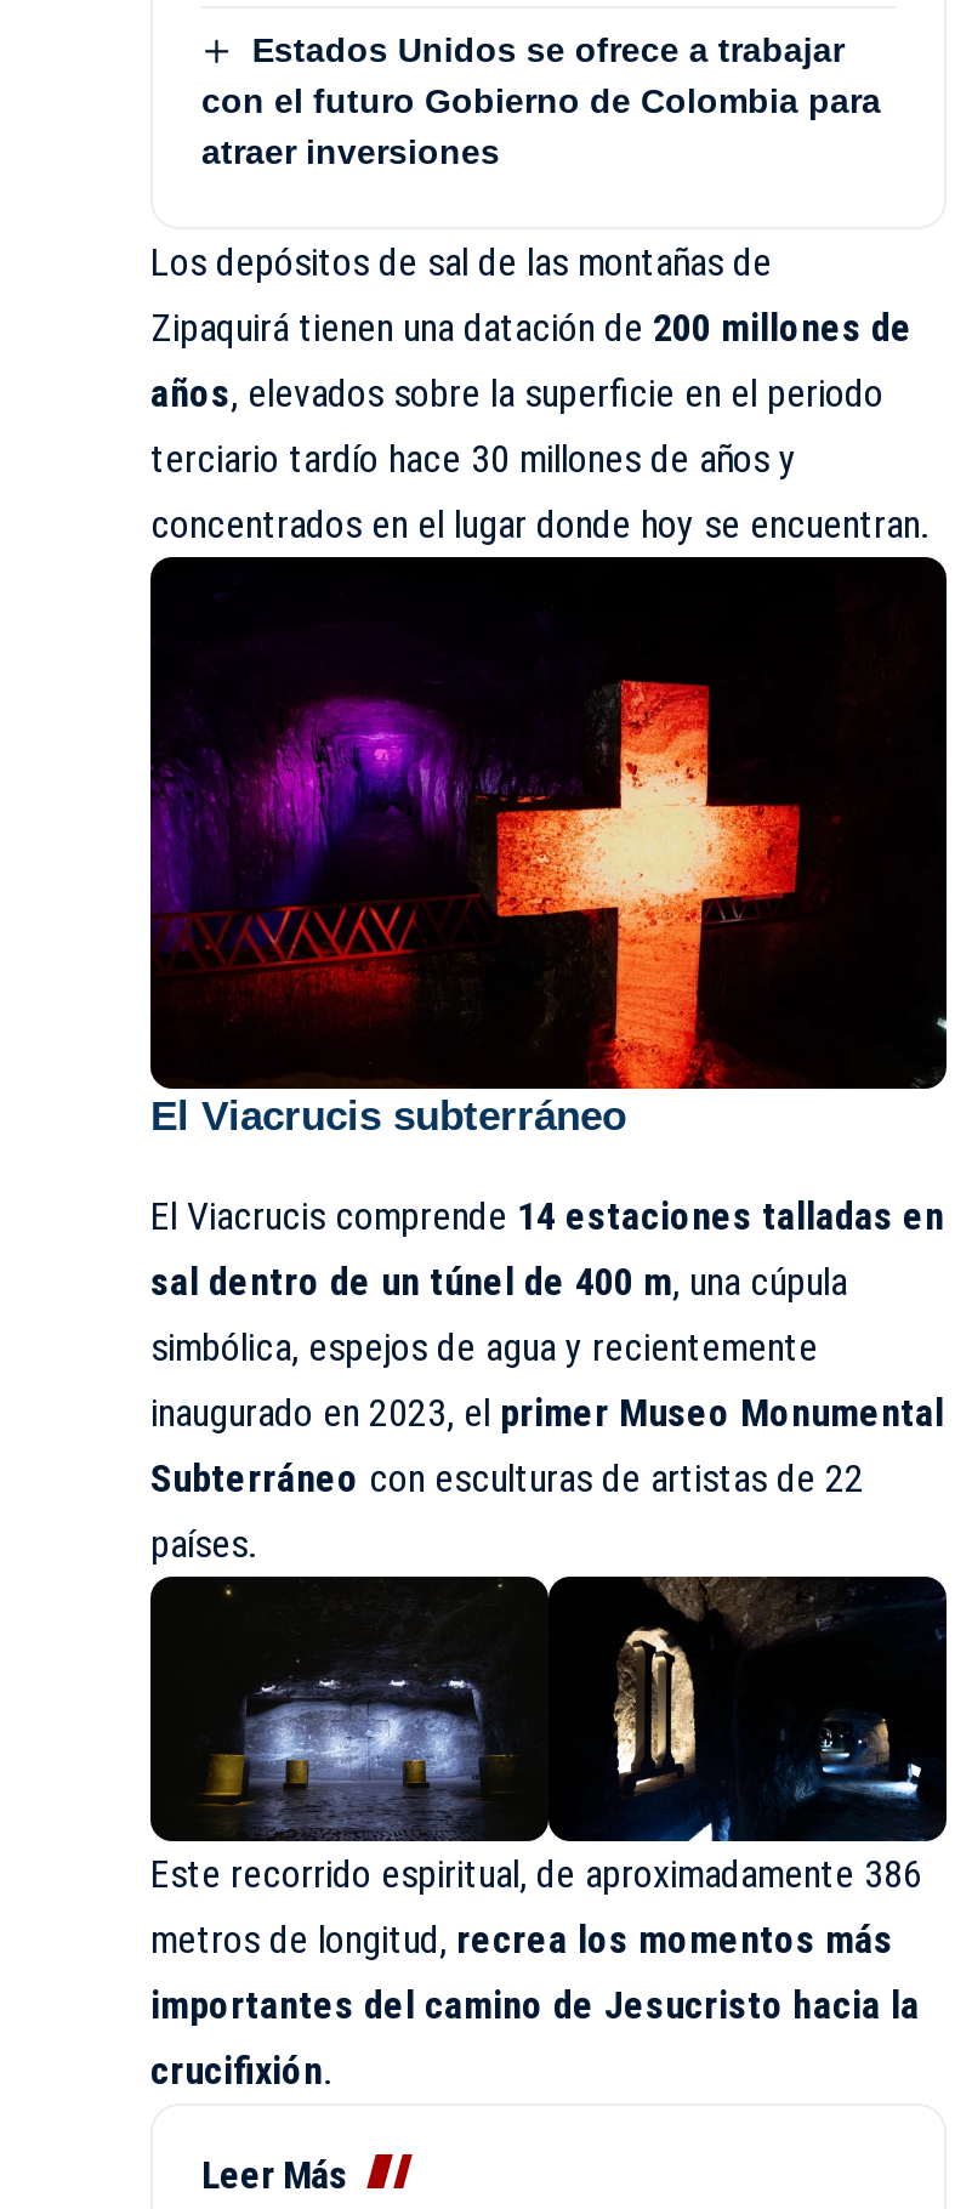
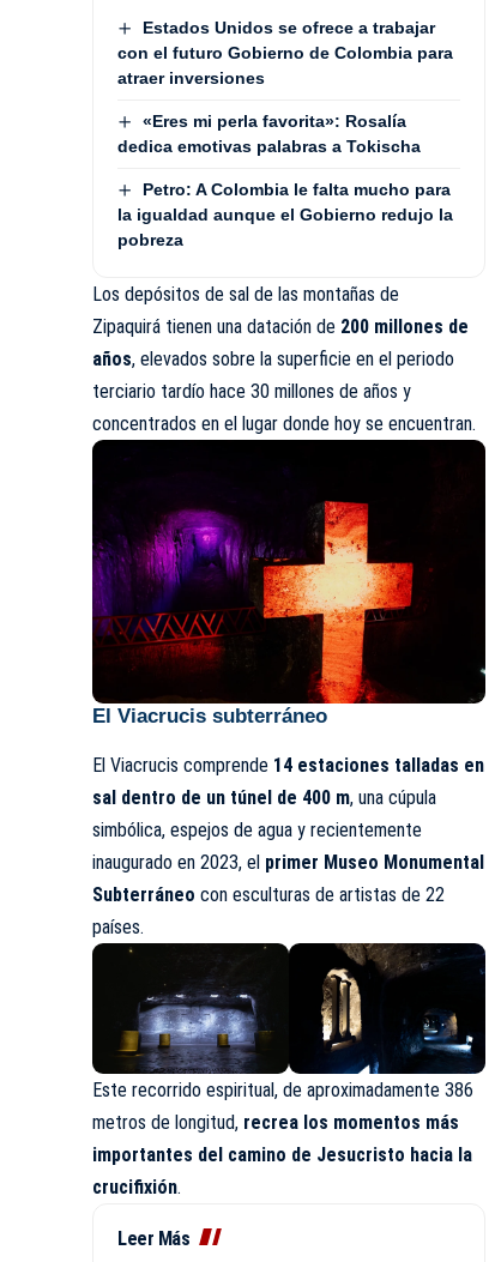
none -> [117,111,453,250] «Eres mi perla favorita»: Rosalía | dedica emotivas palabras a Tokischa | Petro: A Colombia le falta mucho para | la igualdad aunque el Gobierno redujo la | pobreza

